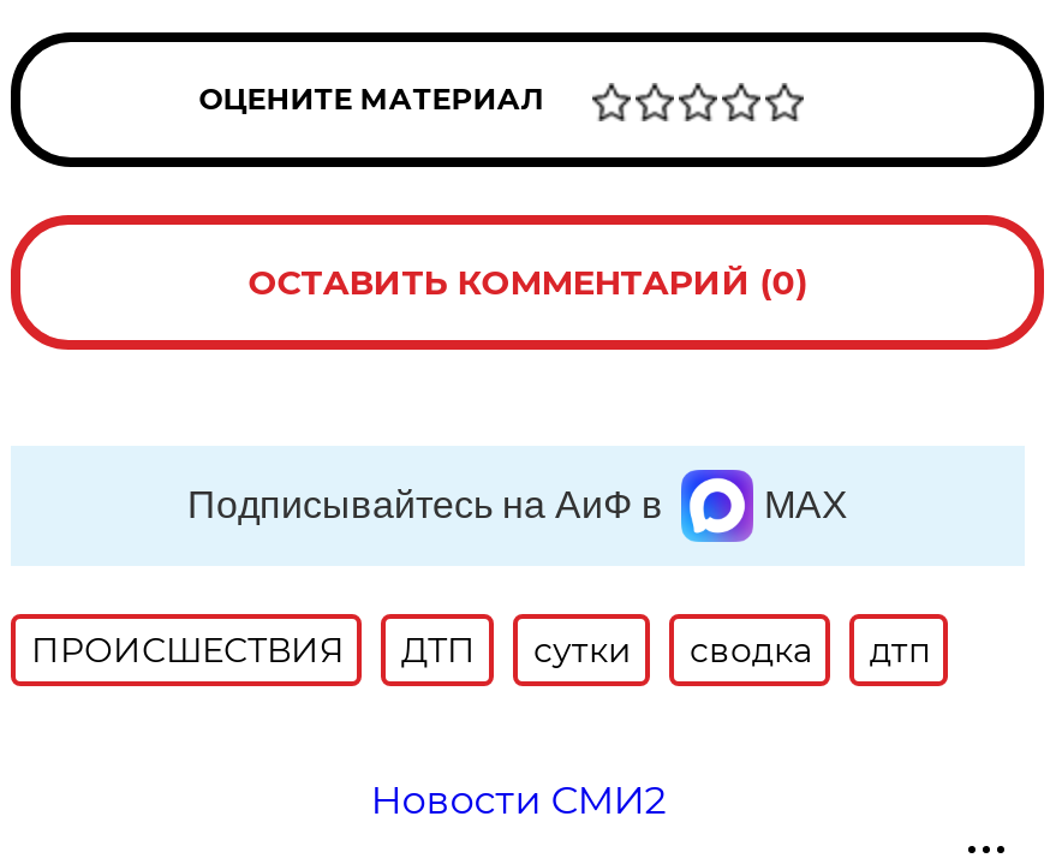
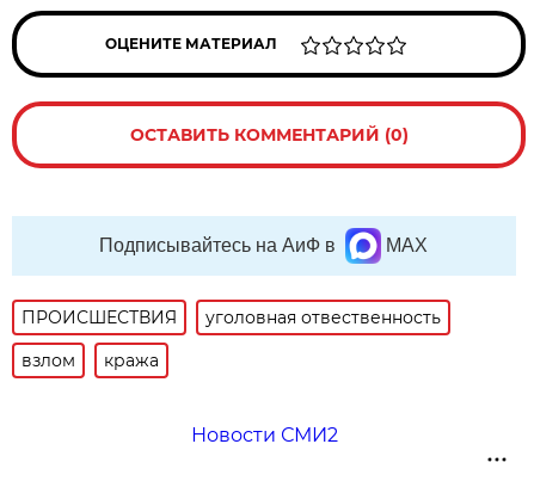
[401,628,930,672] ДТП | сутки | сводка | дтп -> [22,307,441,371] уголовная отвественность | взлом | кража

